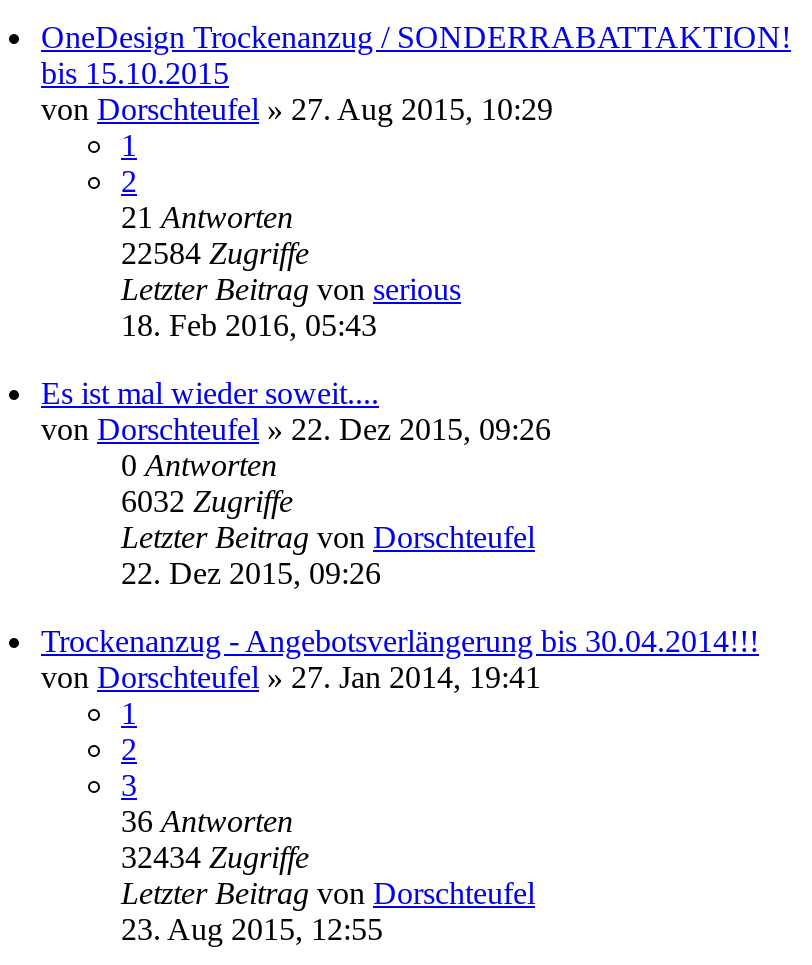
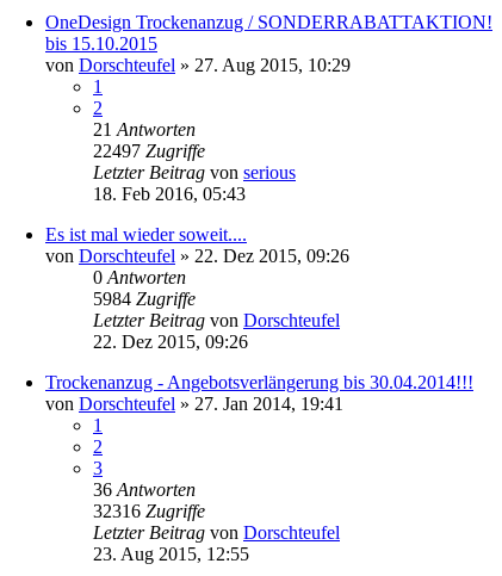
[121,236,309,270] 22584 Zugriffe -> [93,141,205,161] 22497 Zugriffe
[121,484,293,518] 6032 Zugriffe -> [93,288,196,309] 5984 Zugriffe
[121,840,309,874] 32434 Zugriffe -> [93,501,205,521] 32316 Zugriffe

